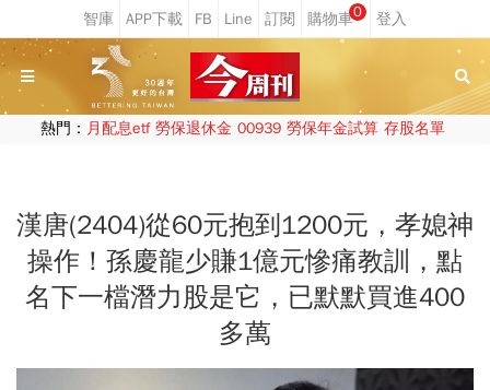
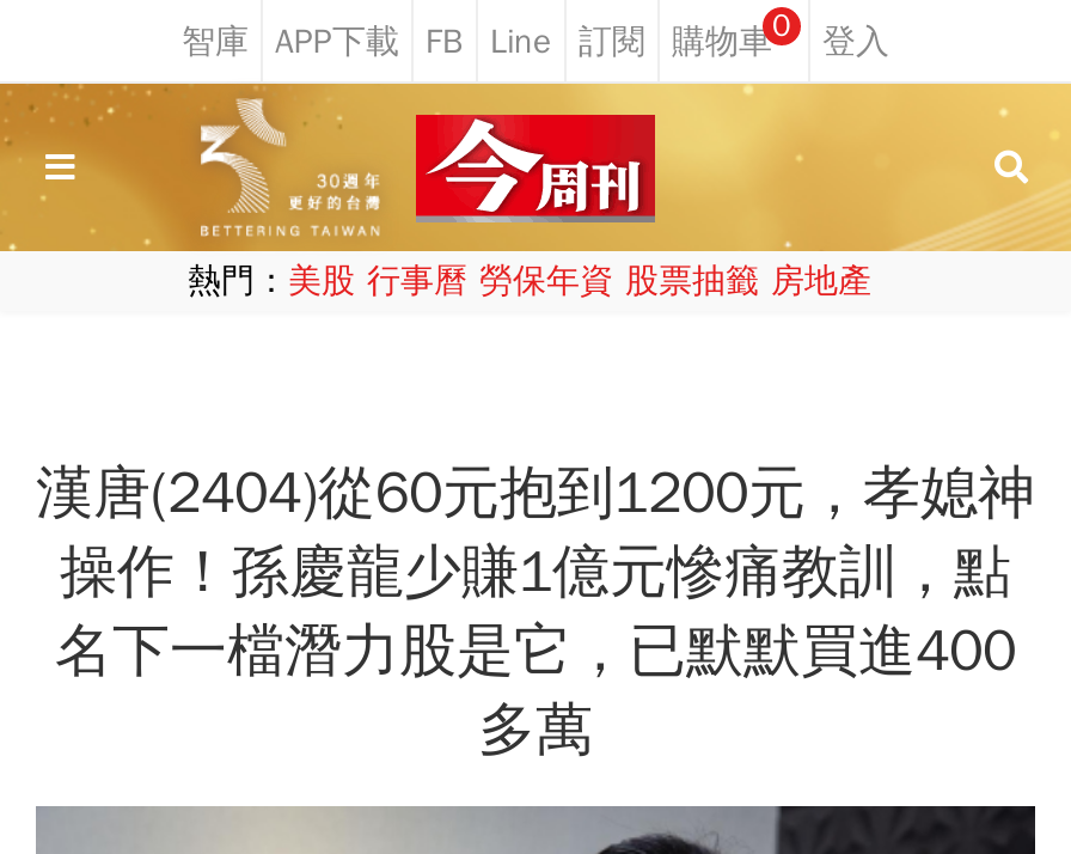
[40,119,445,138] 熱門：月配息etf 勞保退休金 00939 勞保年金試算 存股名單 -> [188,261,871,301] 熱門：美股 行事曆 勞保年資 股票抽籤 房地產

